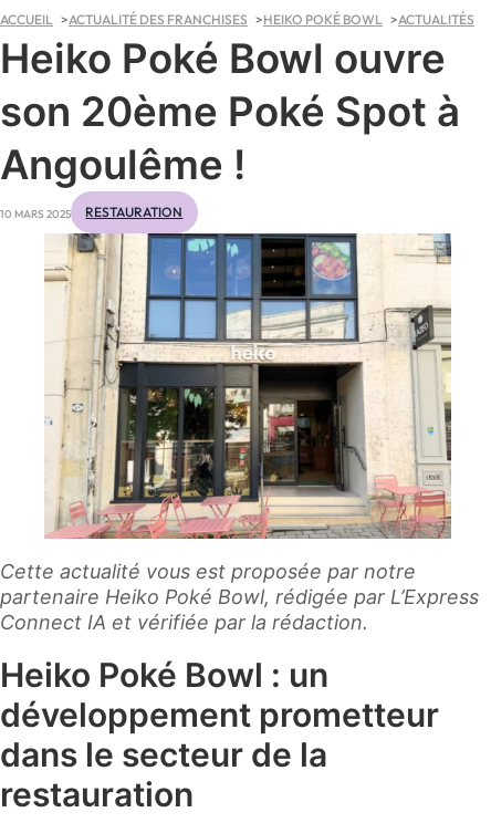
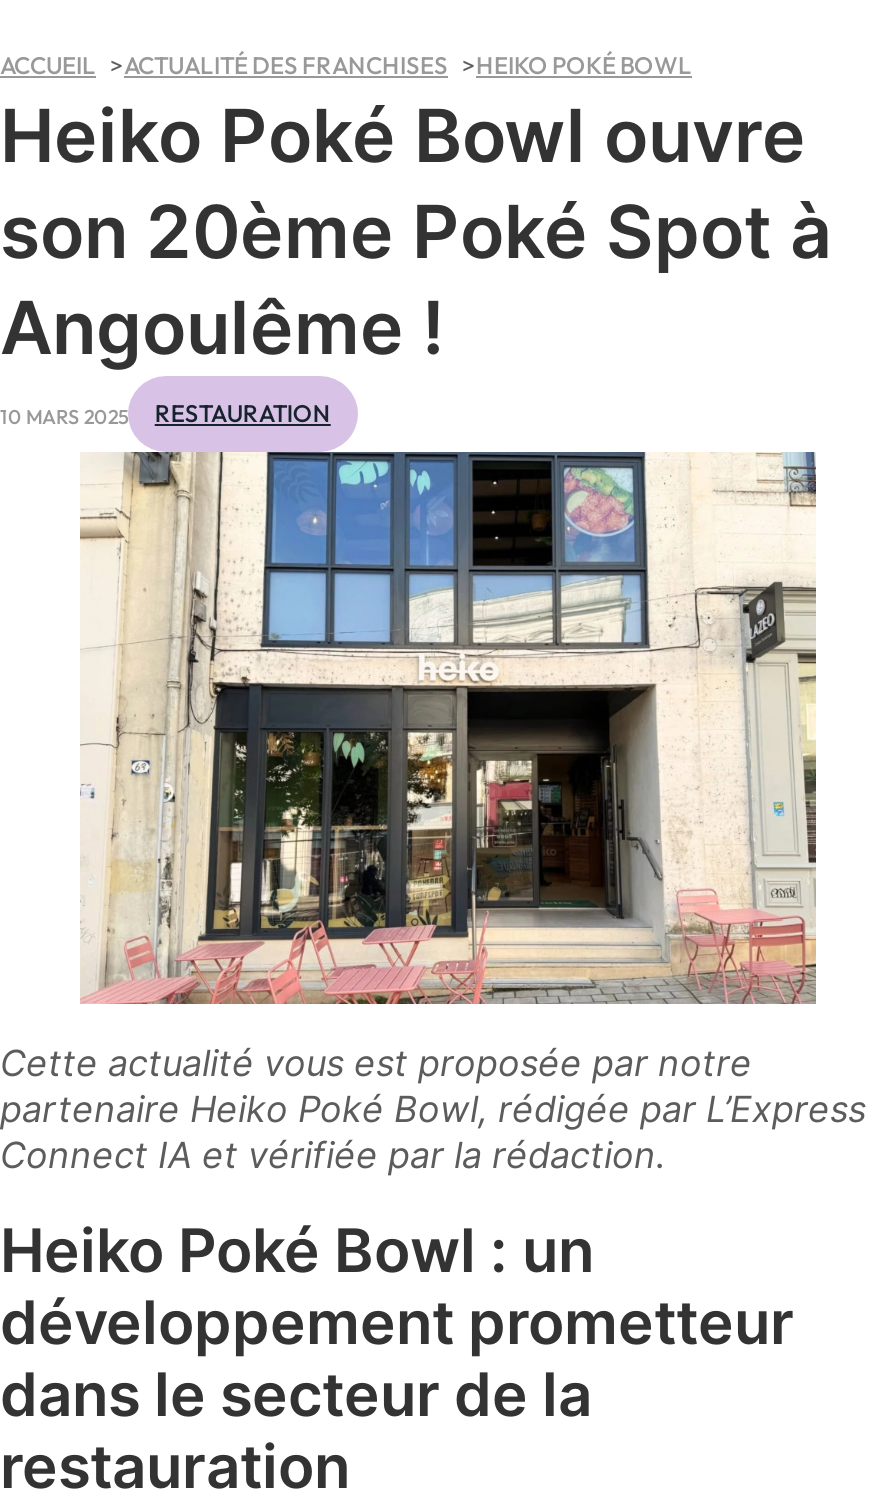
[398,11,474,28] ACTUALITÉS -> none

